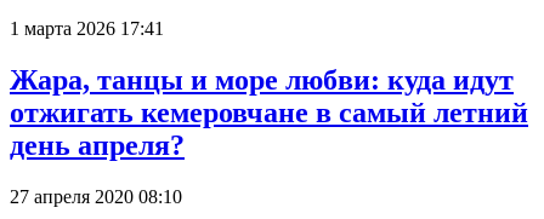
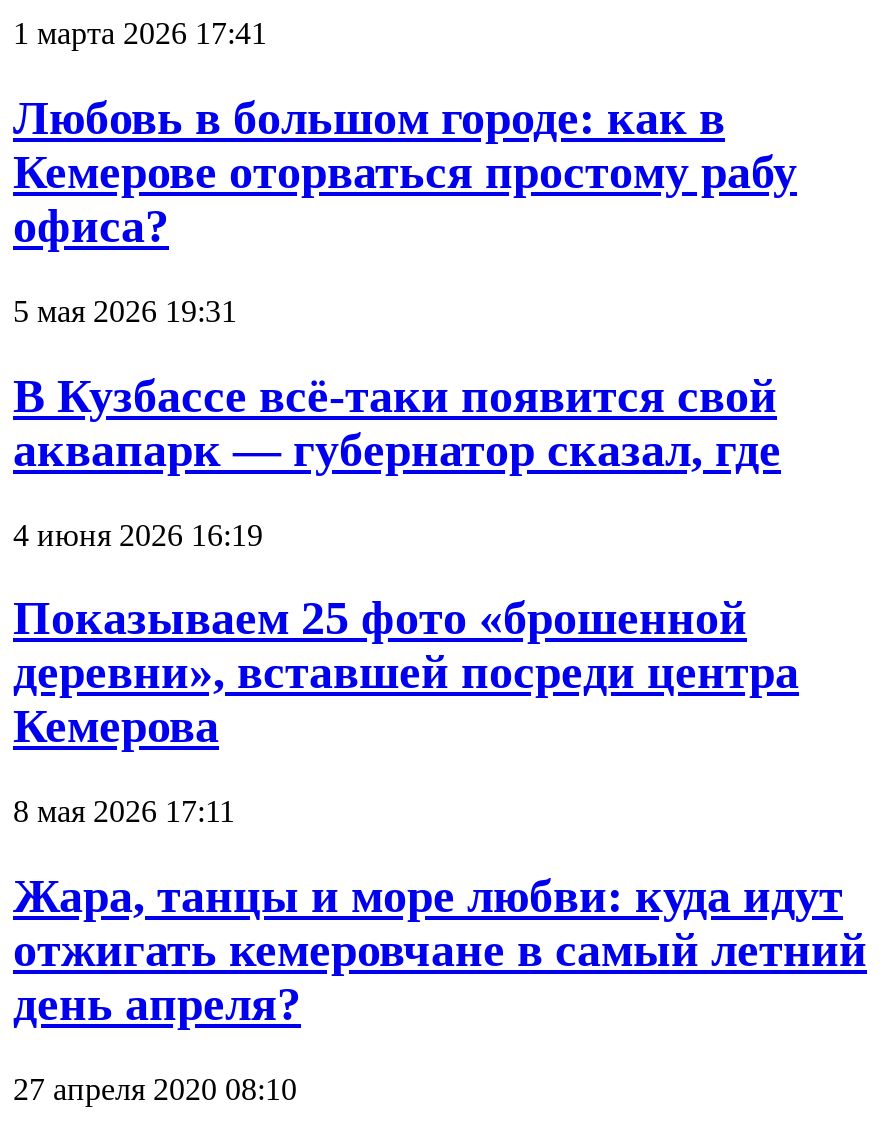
none -> [13,92,799,829] Любовь в большом городе: как в | Кемерове оторваться простому рабу | офиса? | 5 мая 2026 19:31 | В Кузбассе всё-таки появится свой | аквапарк — губернатор сказал, где | 4 июня 2026 16:19 | Показываем 25 фото «брошенной | деревни», вставшей посреди центра | Кемерова | 8 мая 2026 17:11

